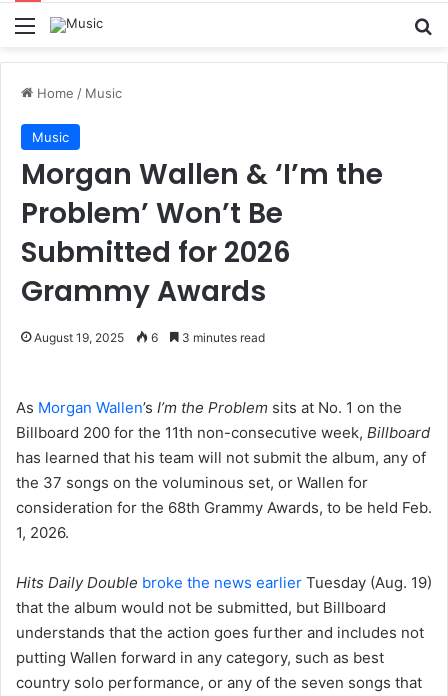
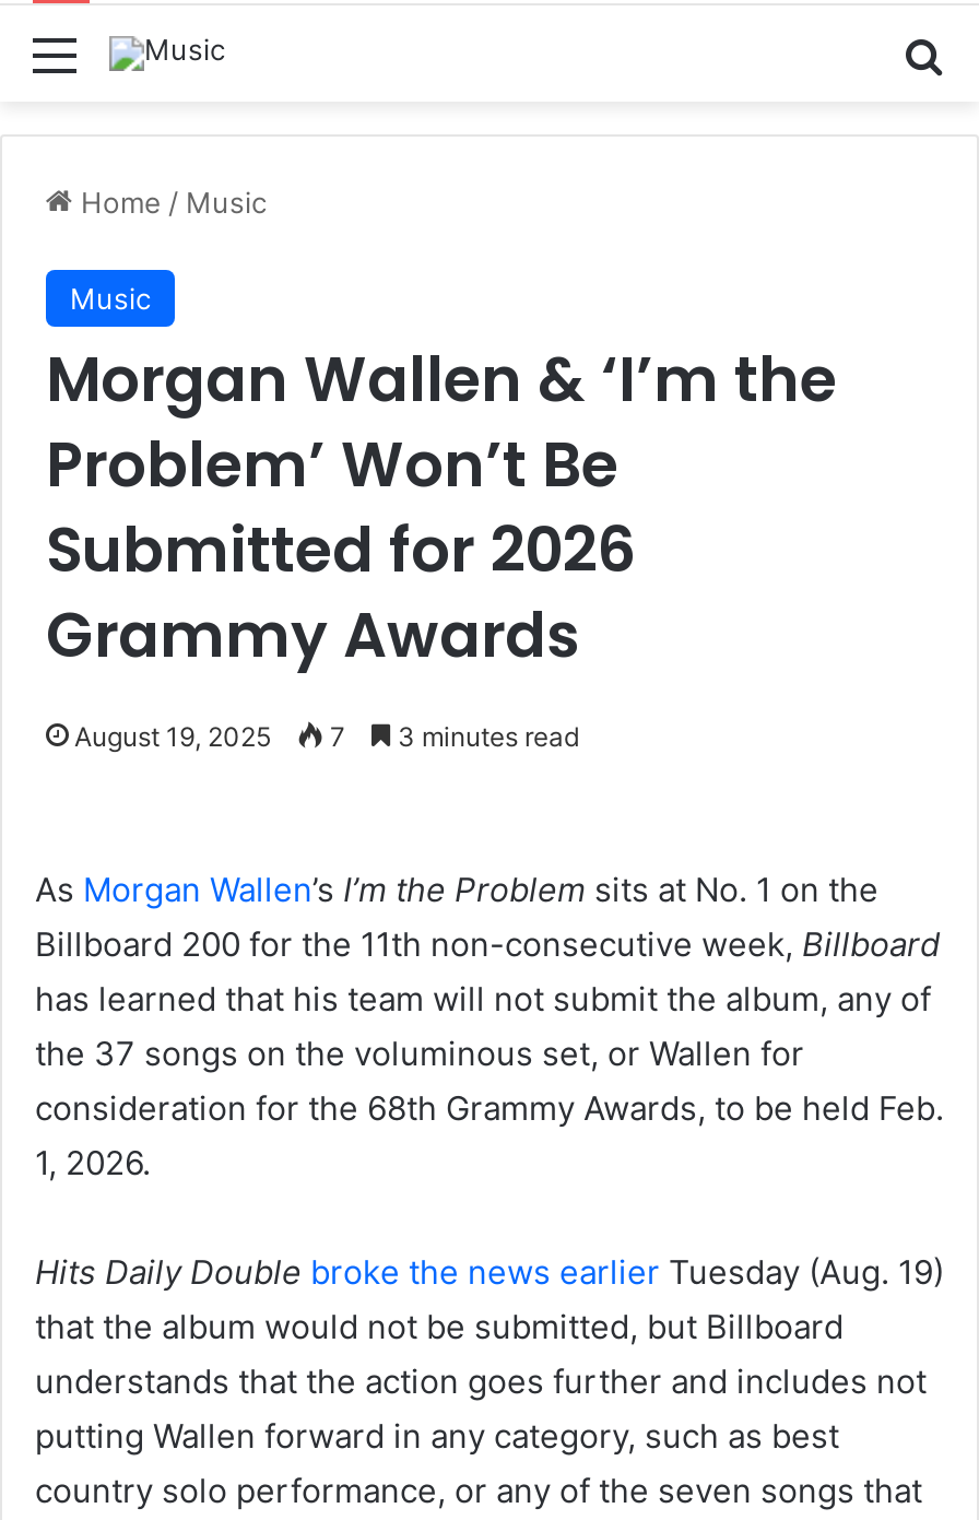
[34,330,265,345] August 19, 2025 6 3 minutes read -> [74,720,579,753] August 19, 2025 7 3 minutes read

